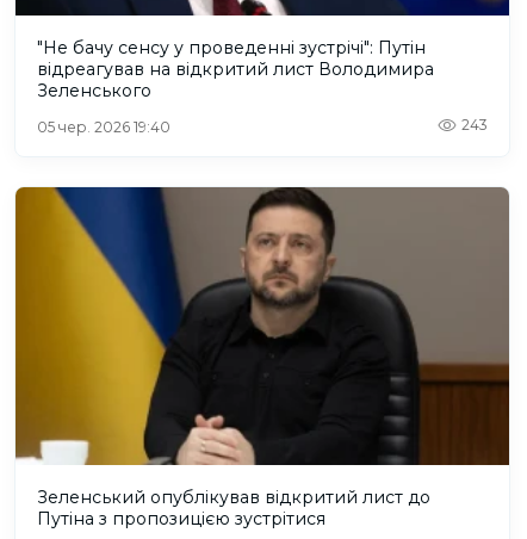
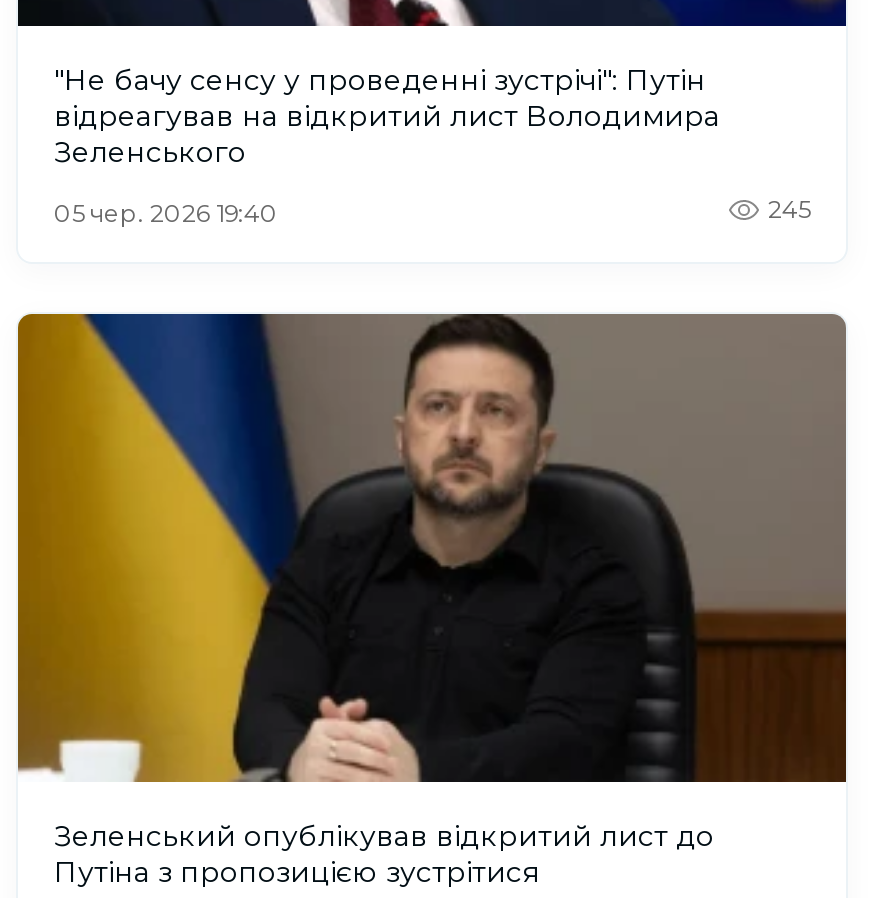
[461,116,488,134] 243 -> [768,194,810,224] 245

